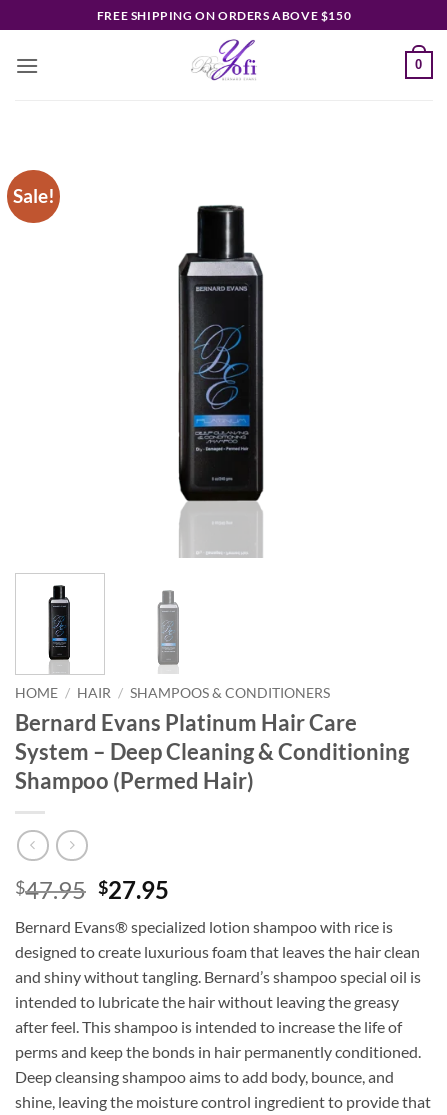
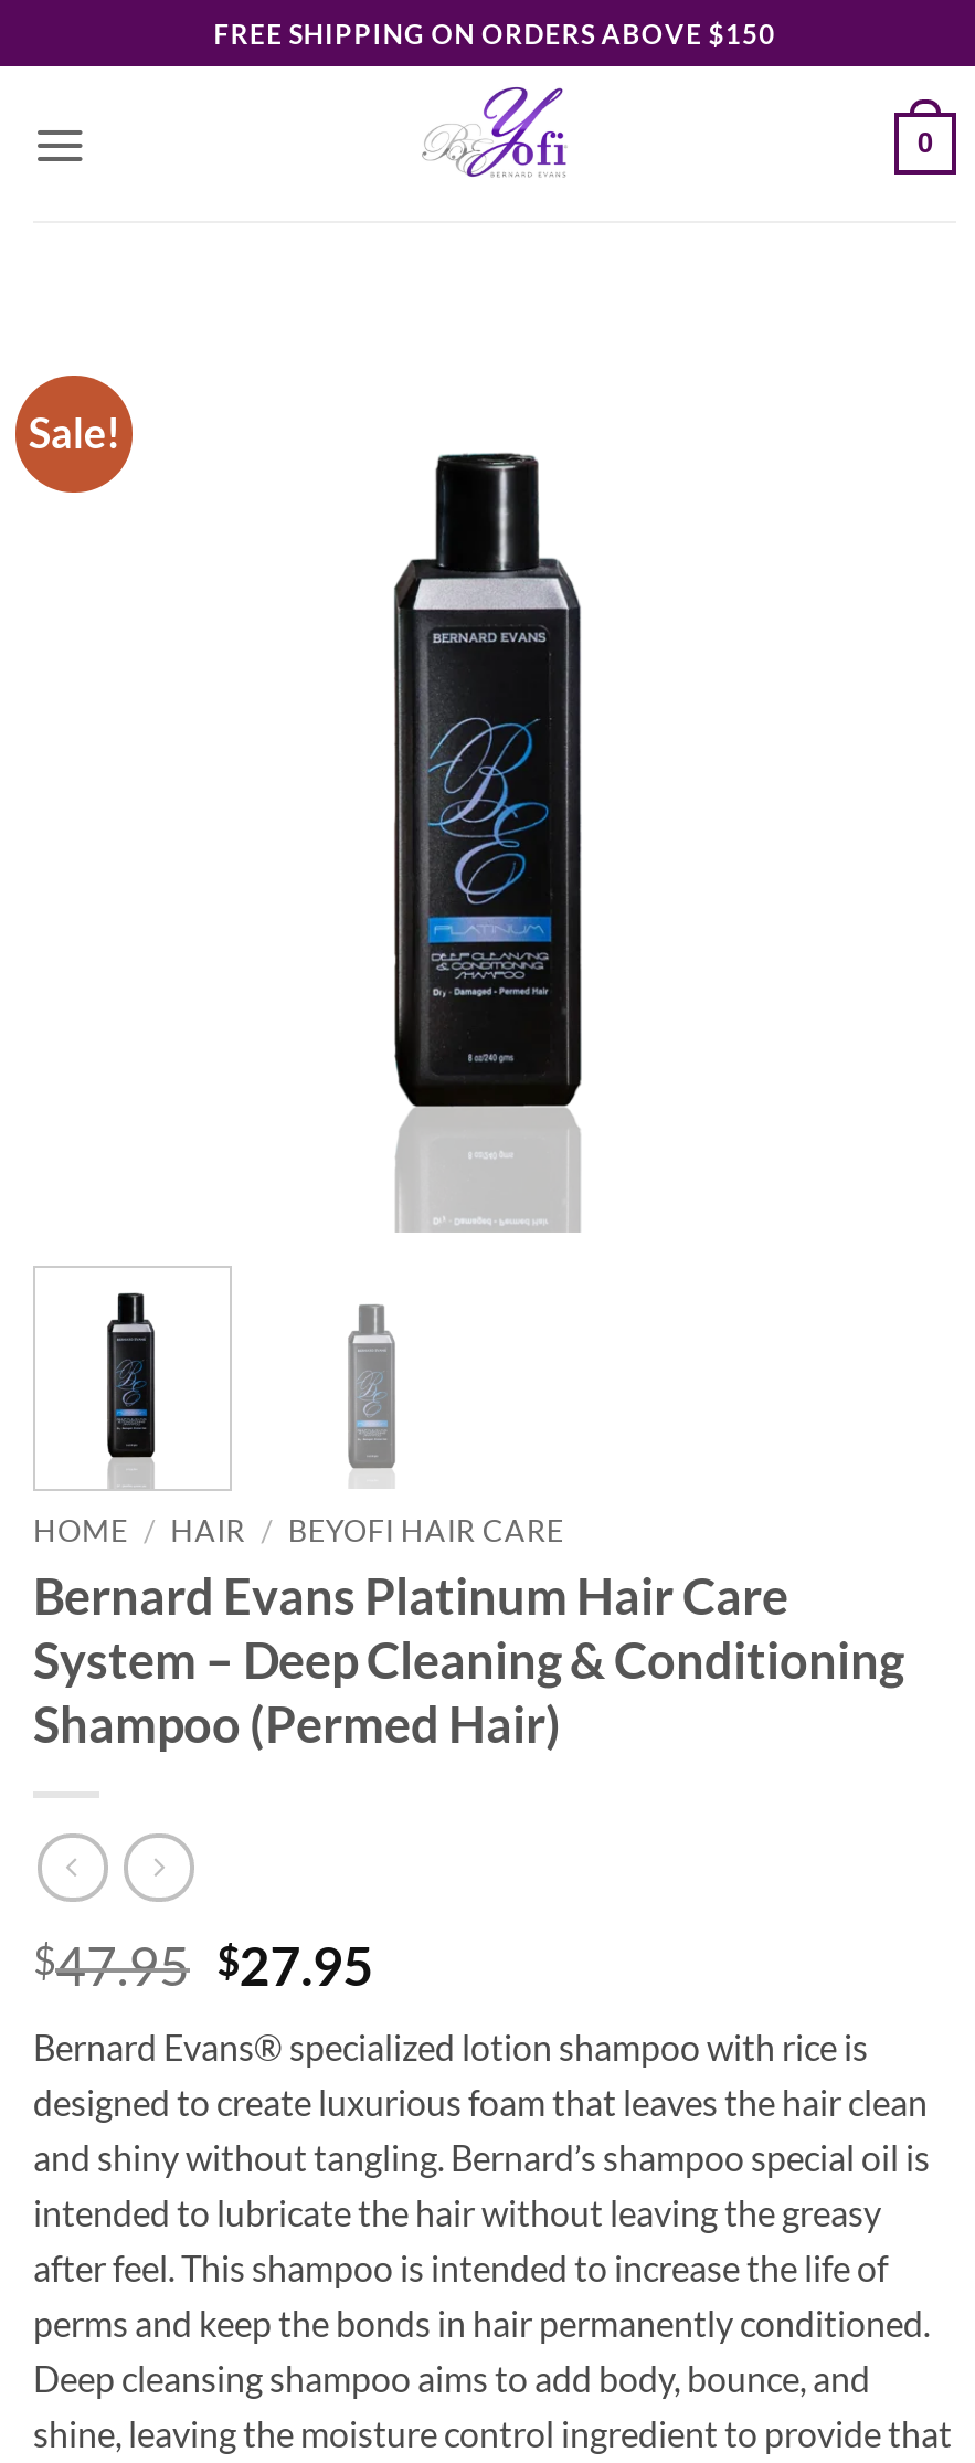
[15,685,330,701] HOME / HAIR / SHAMPOOS & CONDITIONERS -> [33,1514,564,1549] HOME / HAIR / BEYOFI HAIR CARE

